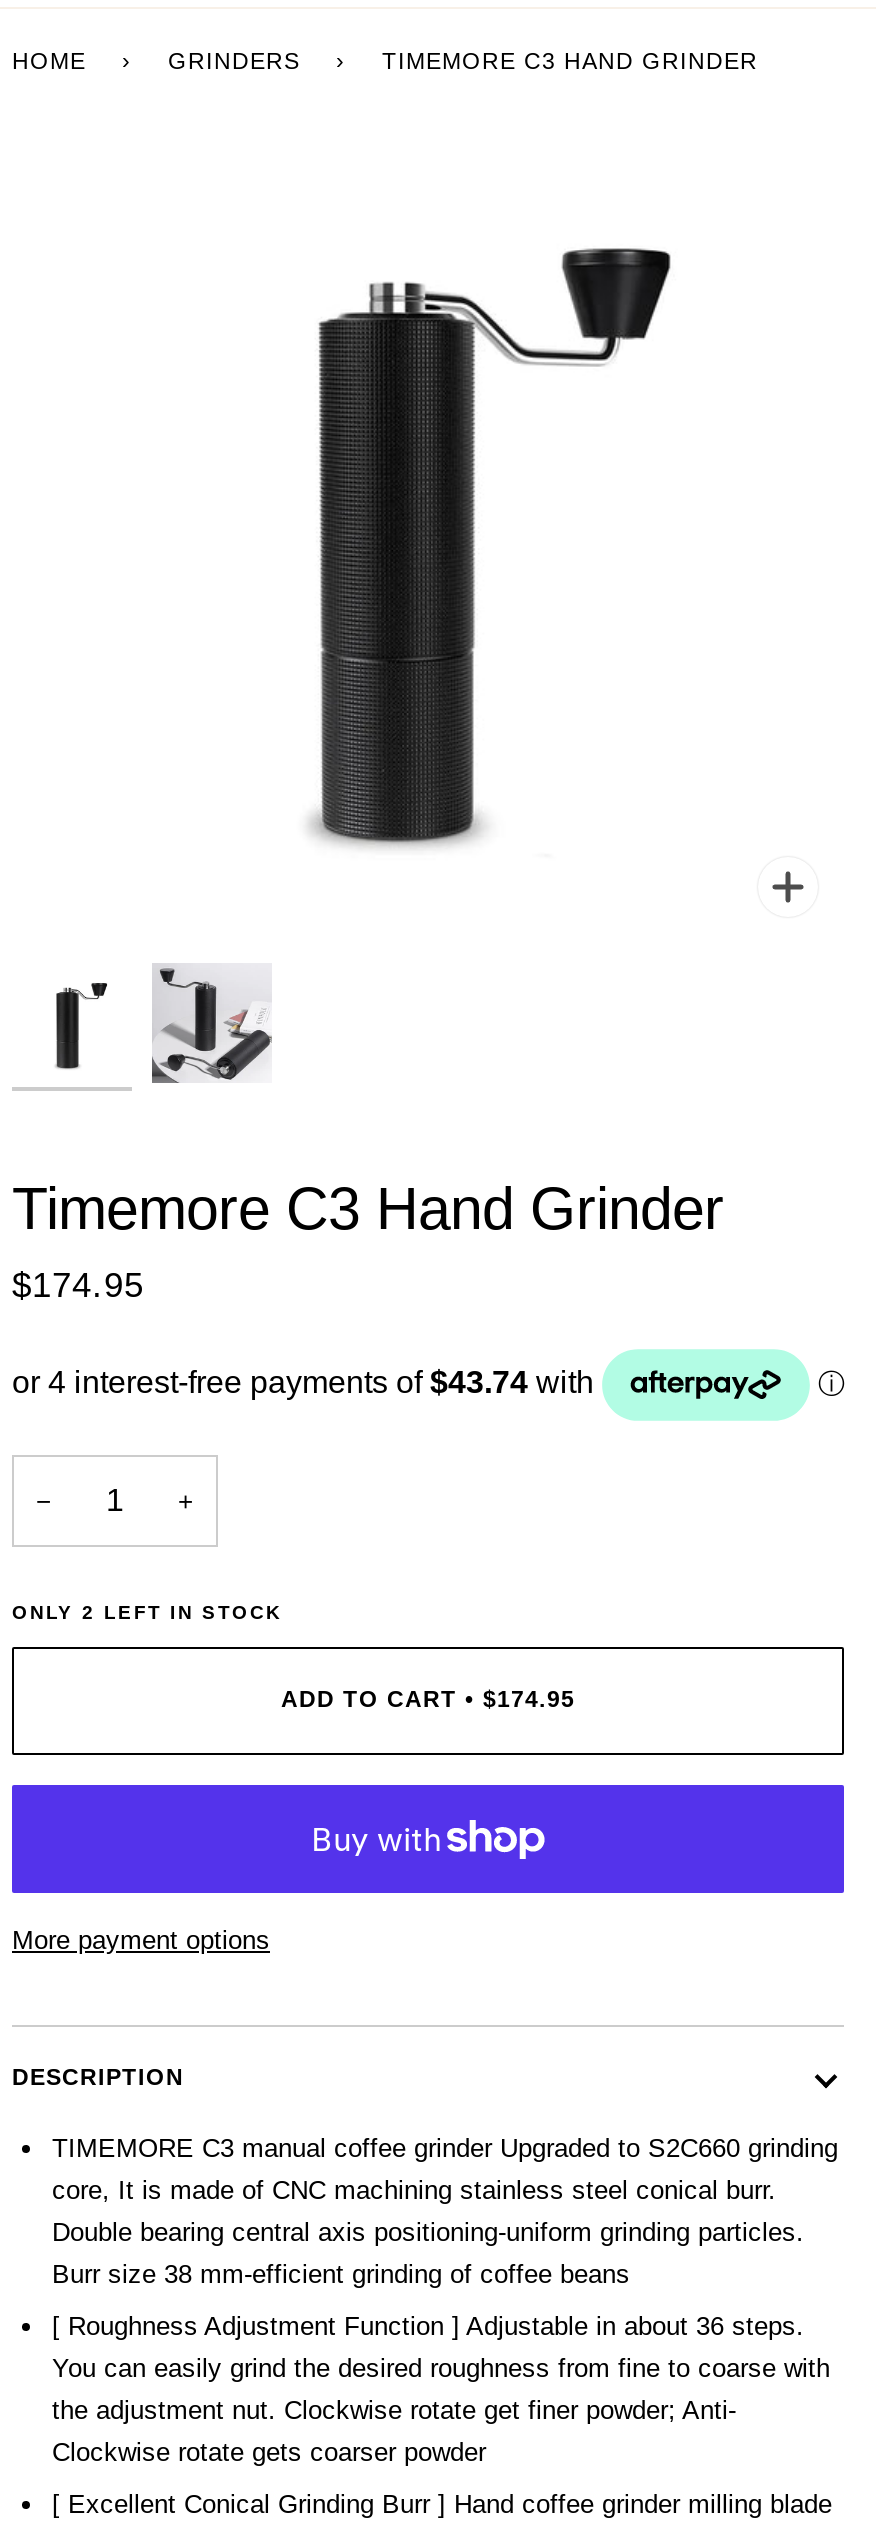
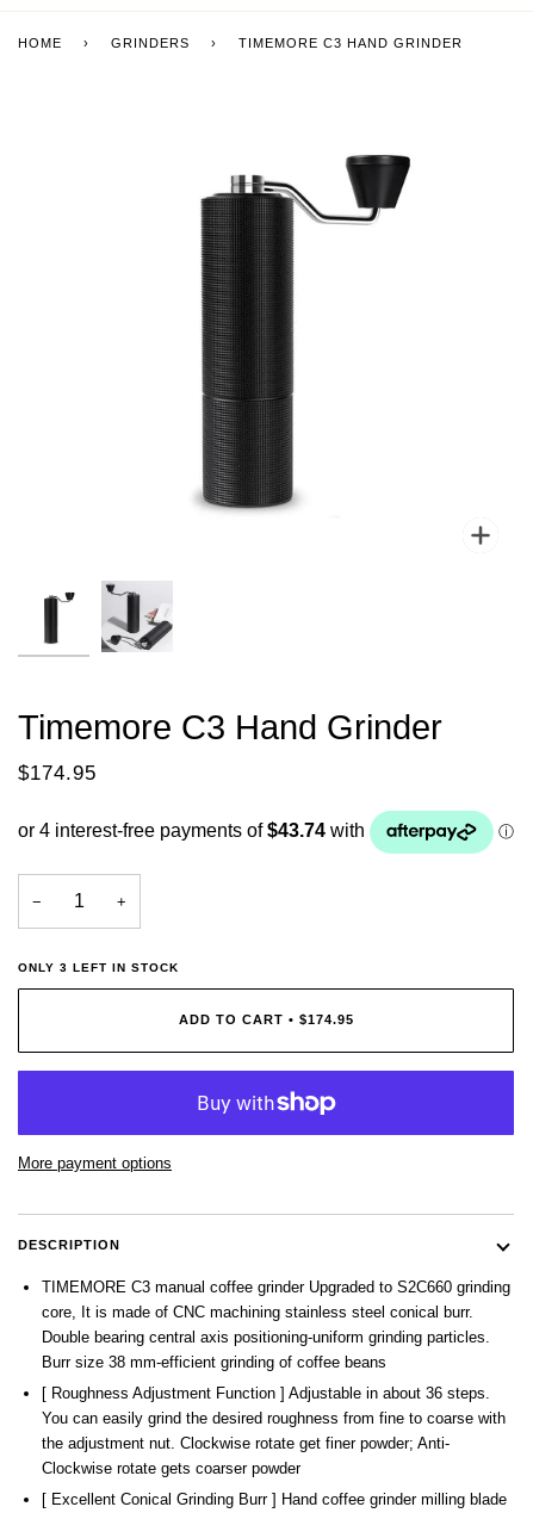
[12,1601,282,1623] ONLY 2 LEFT IN STOCK -> [18,961,179,974] ONLY 3 LEFT IN STOCK

